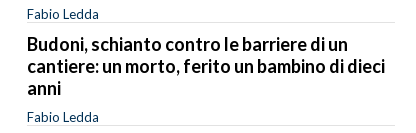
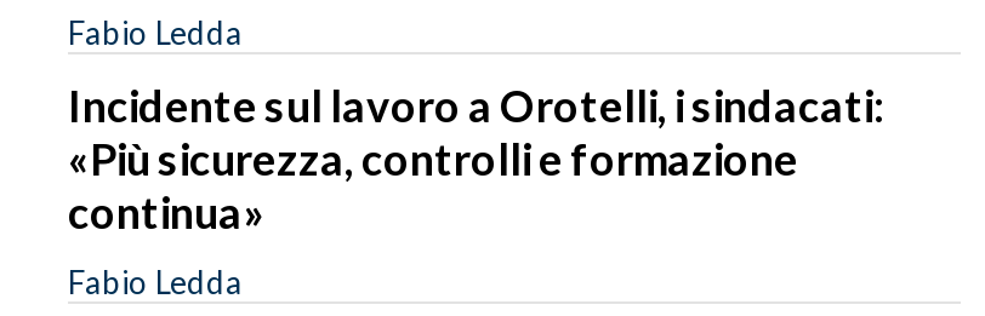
[27,33,385,99] Budoni, schianto contro le barriere di un | cantiere: un morto, ferito un bambino di dieci | anni -> [68,78,883,238] Incidente sul lavoro a Orotelli, i sindacati: | «Più sicurezza, controlli e formazione | continua»

